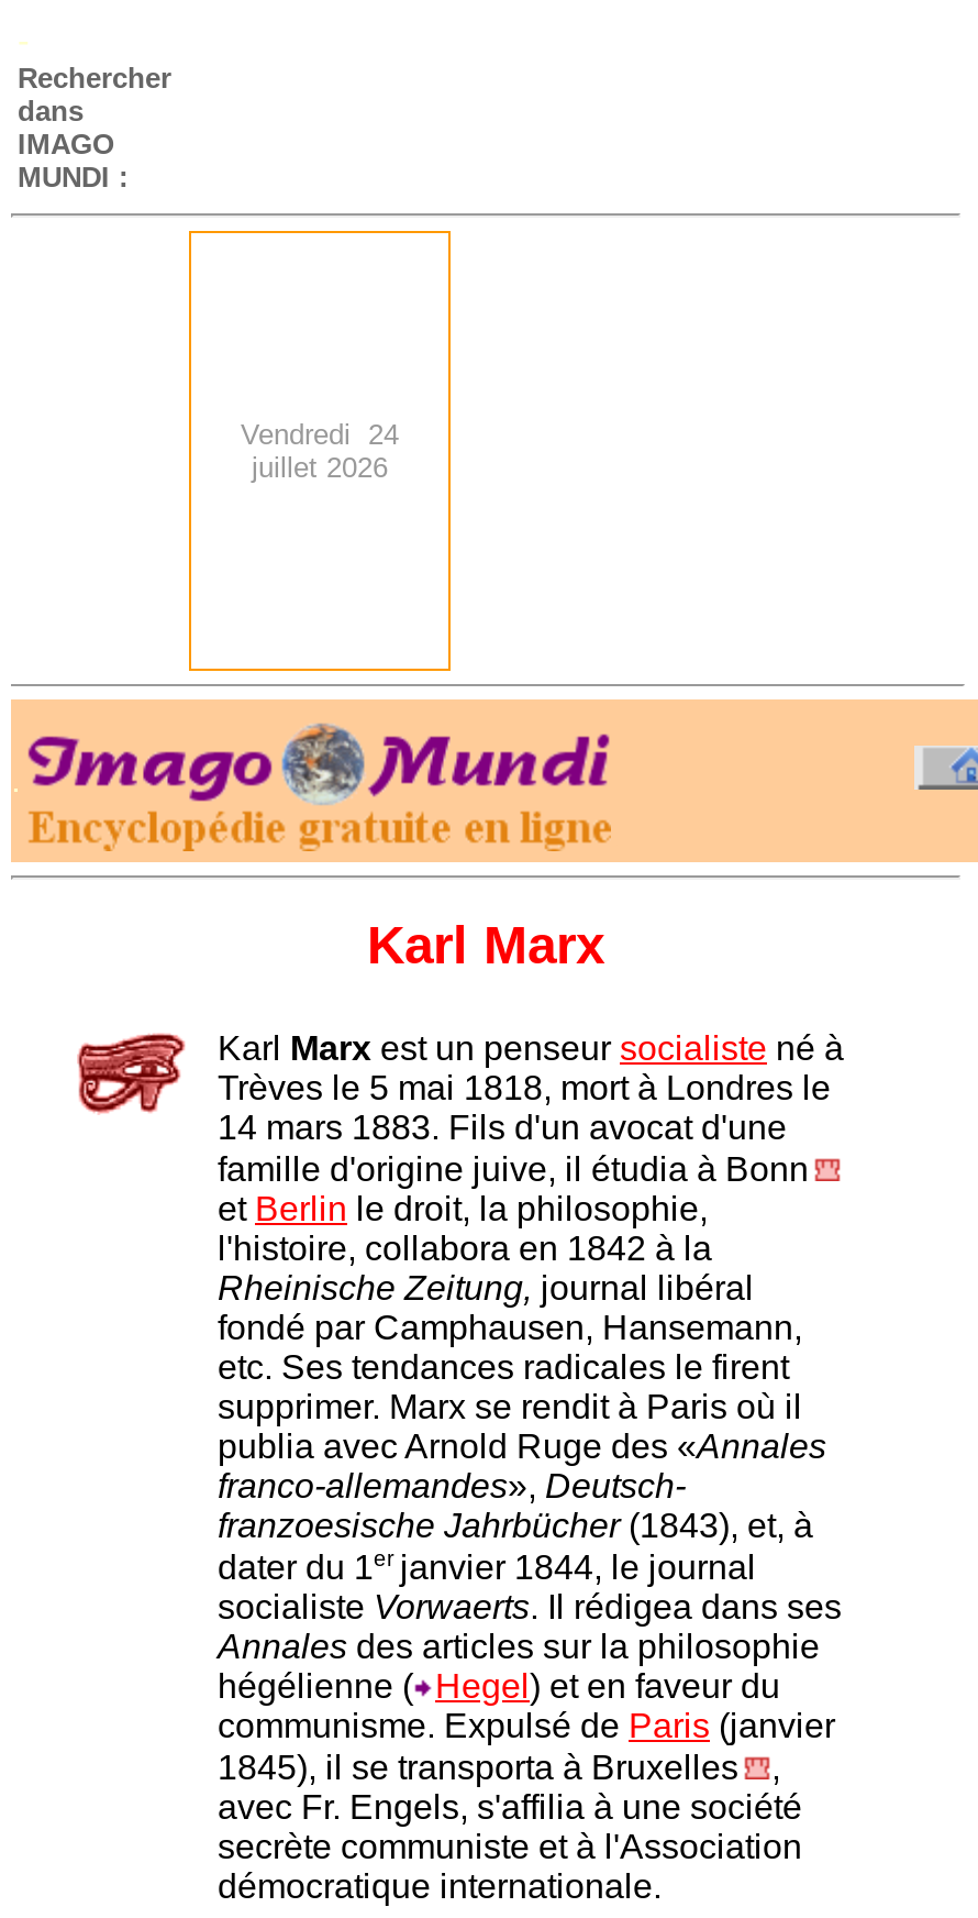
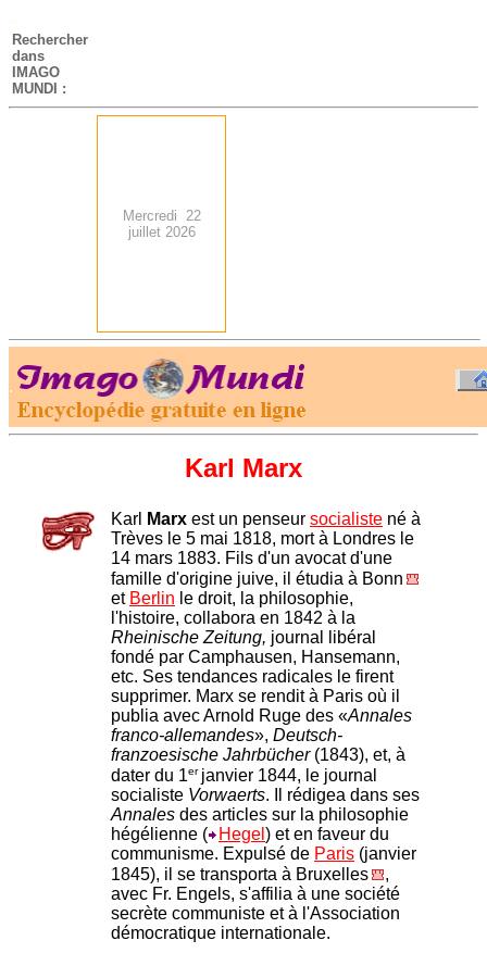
[241,418,399,451] Vendredi 24 -> [122,208,201,224] Mercredi 22

